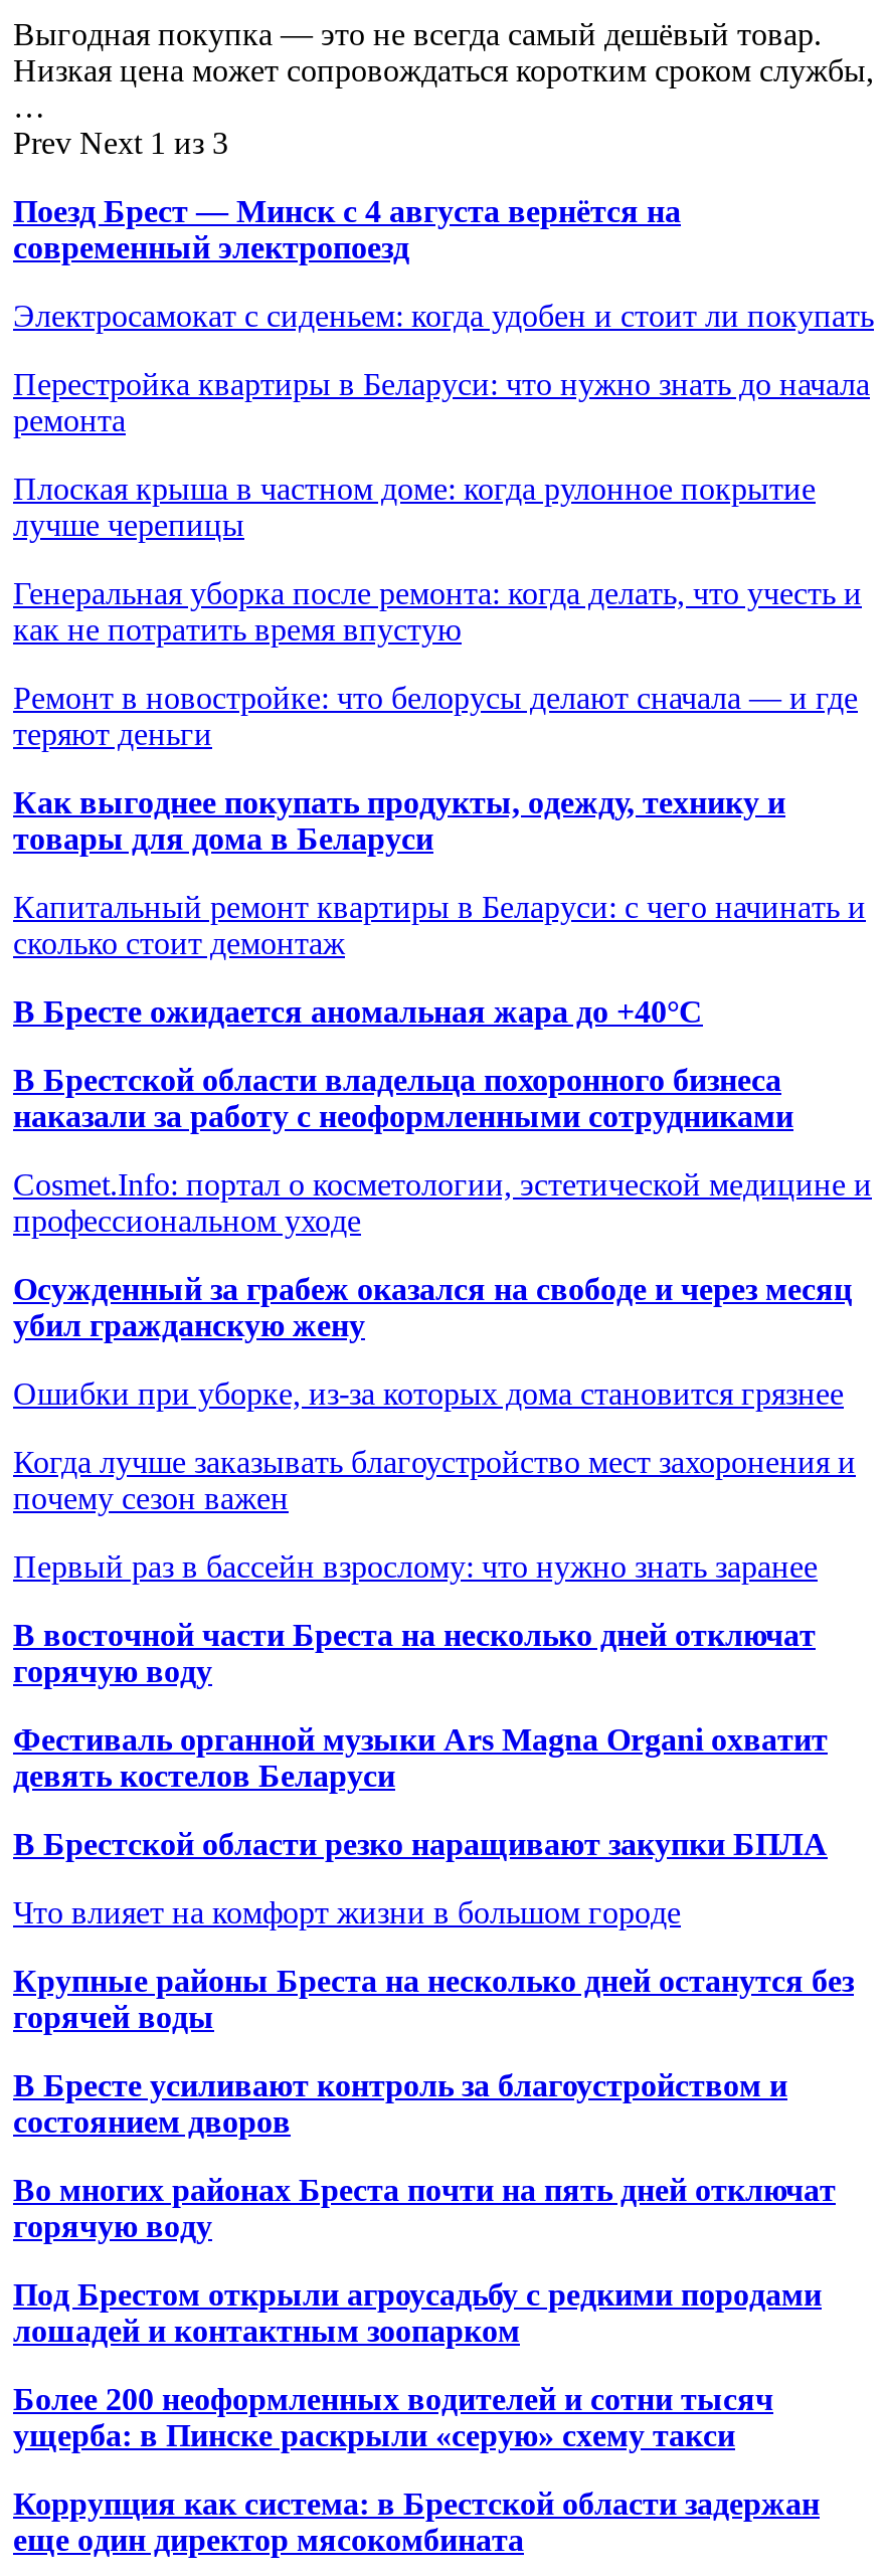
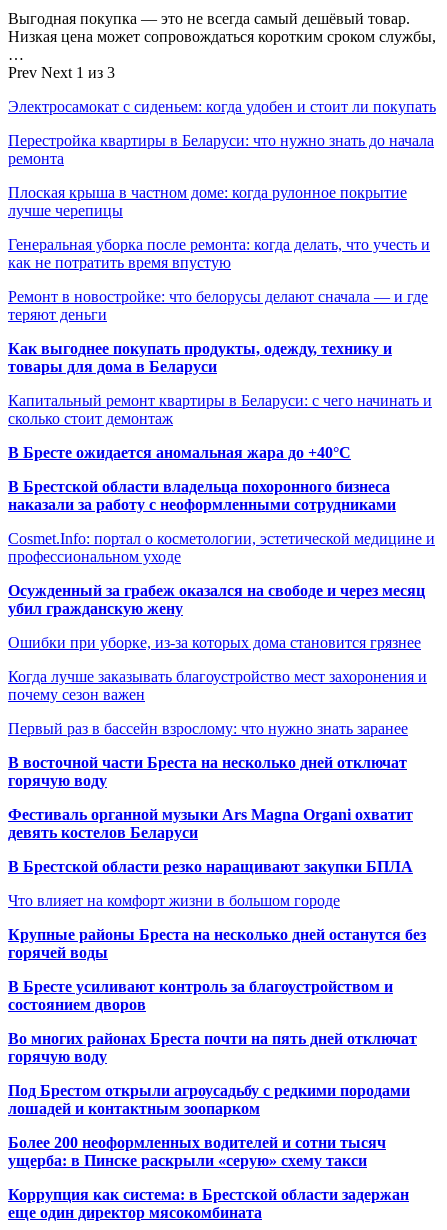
[13,194,681,264] Поезд Брест — Минск с 4 августа вернётся на | современный электропоезд -> none

